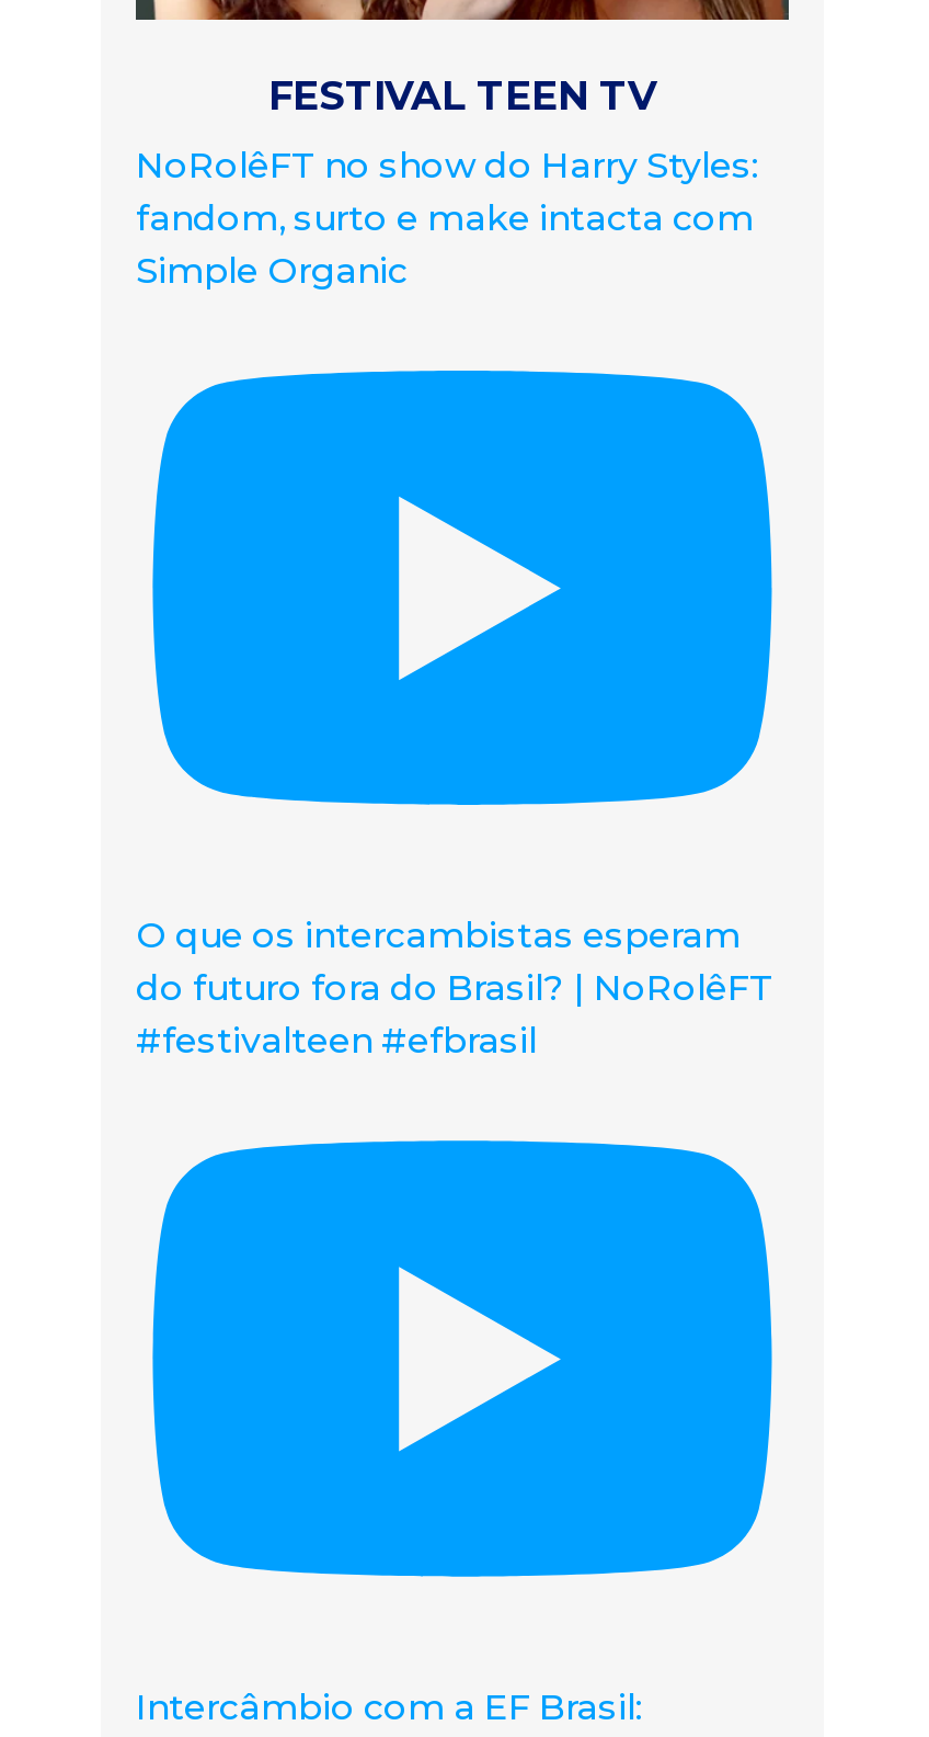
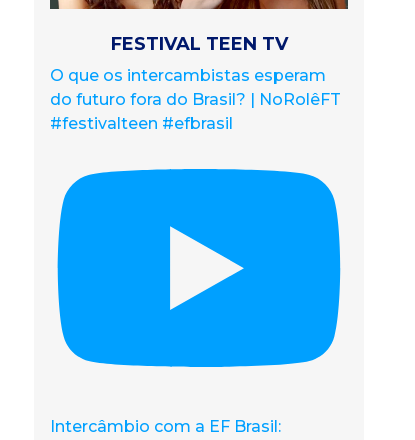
[136,144,758,291] NoRolêFT no show do Harry Styles: | fandom, surto e make intacta com | Simple Organic -> none

